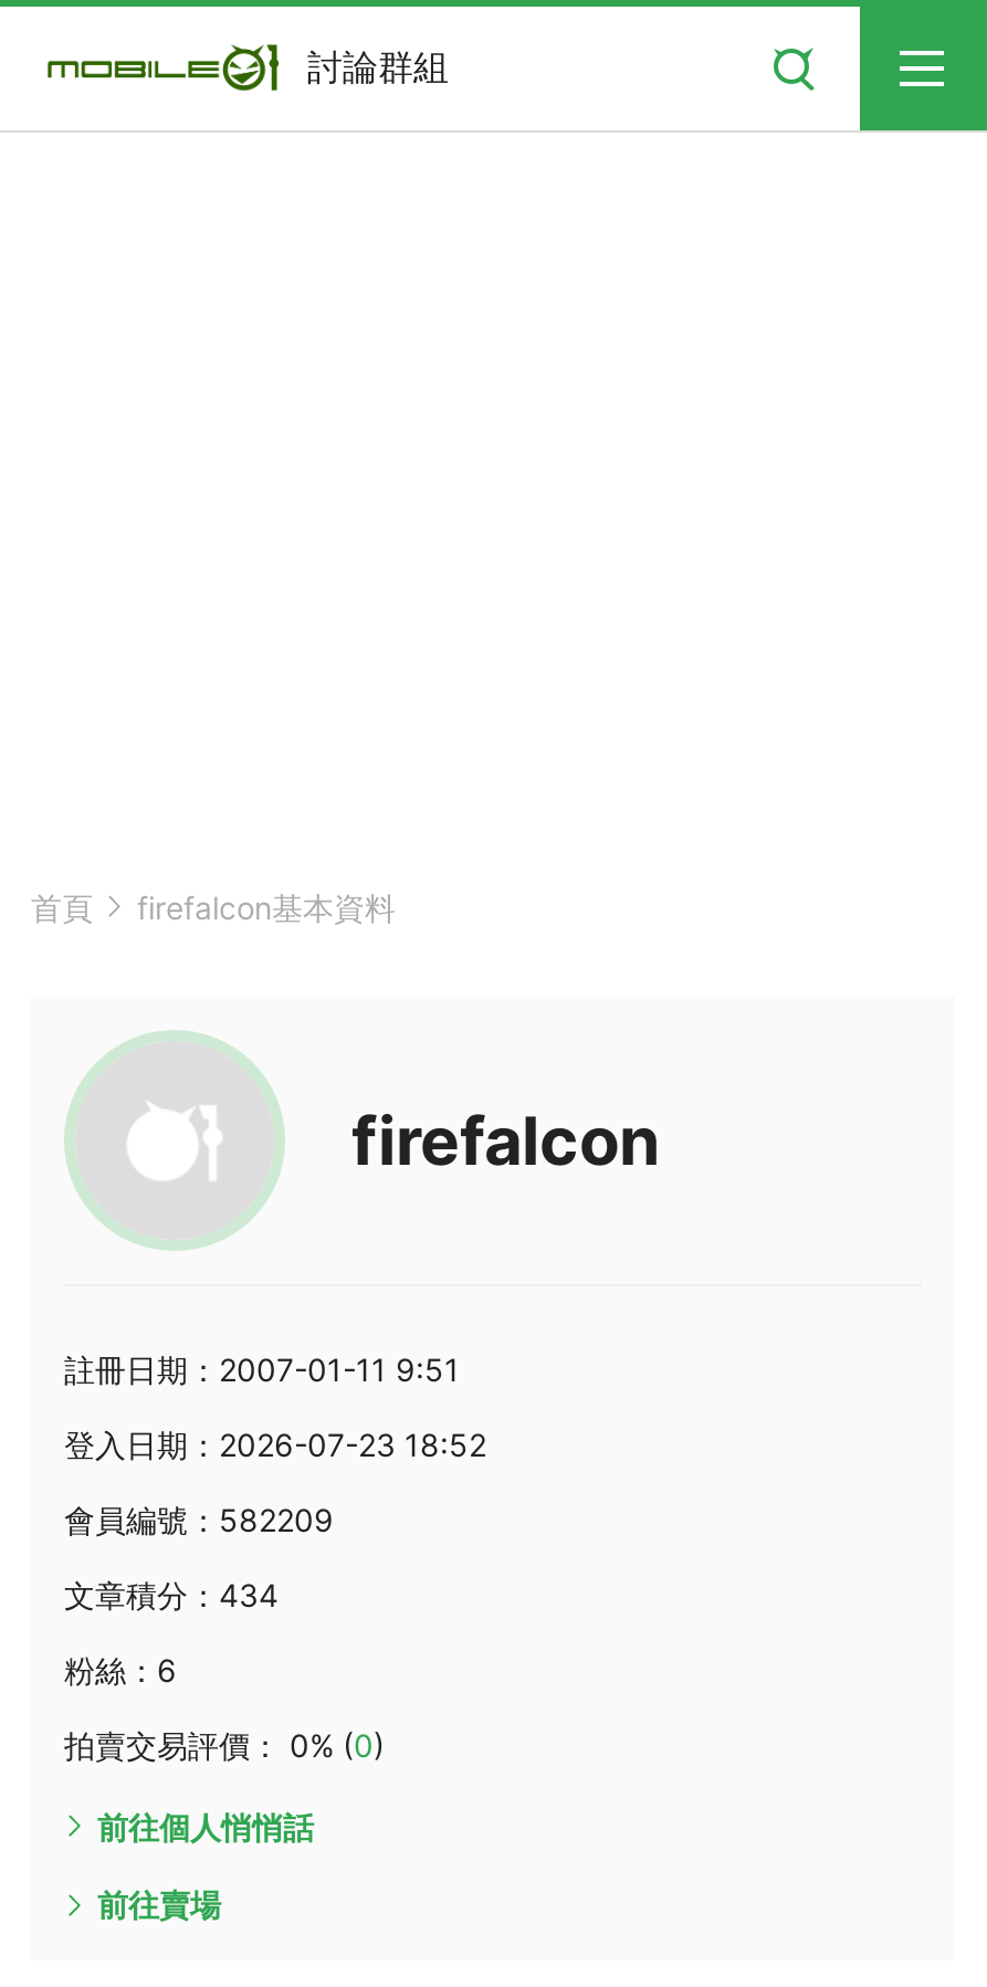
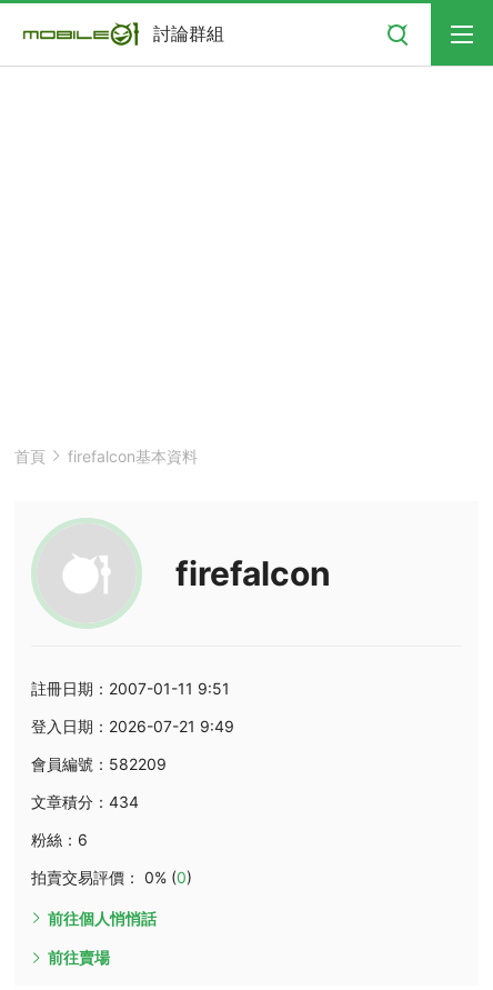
[64,1426,486,1463] 登入日期：2026-07-23 18:52 -> [31,717,234,736] 登入日期：2026-07-21 9:49

